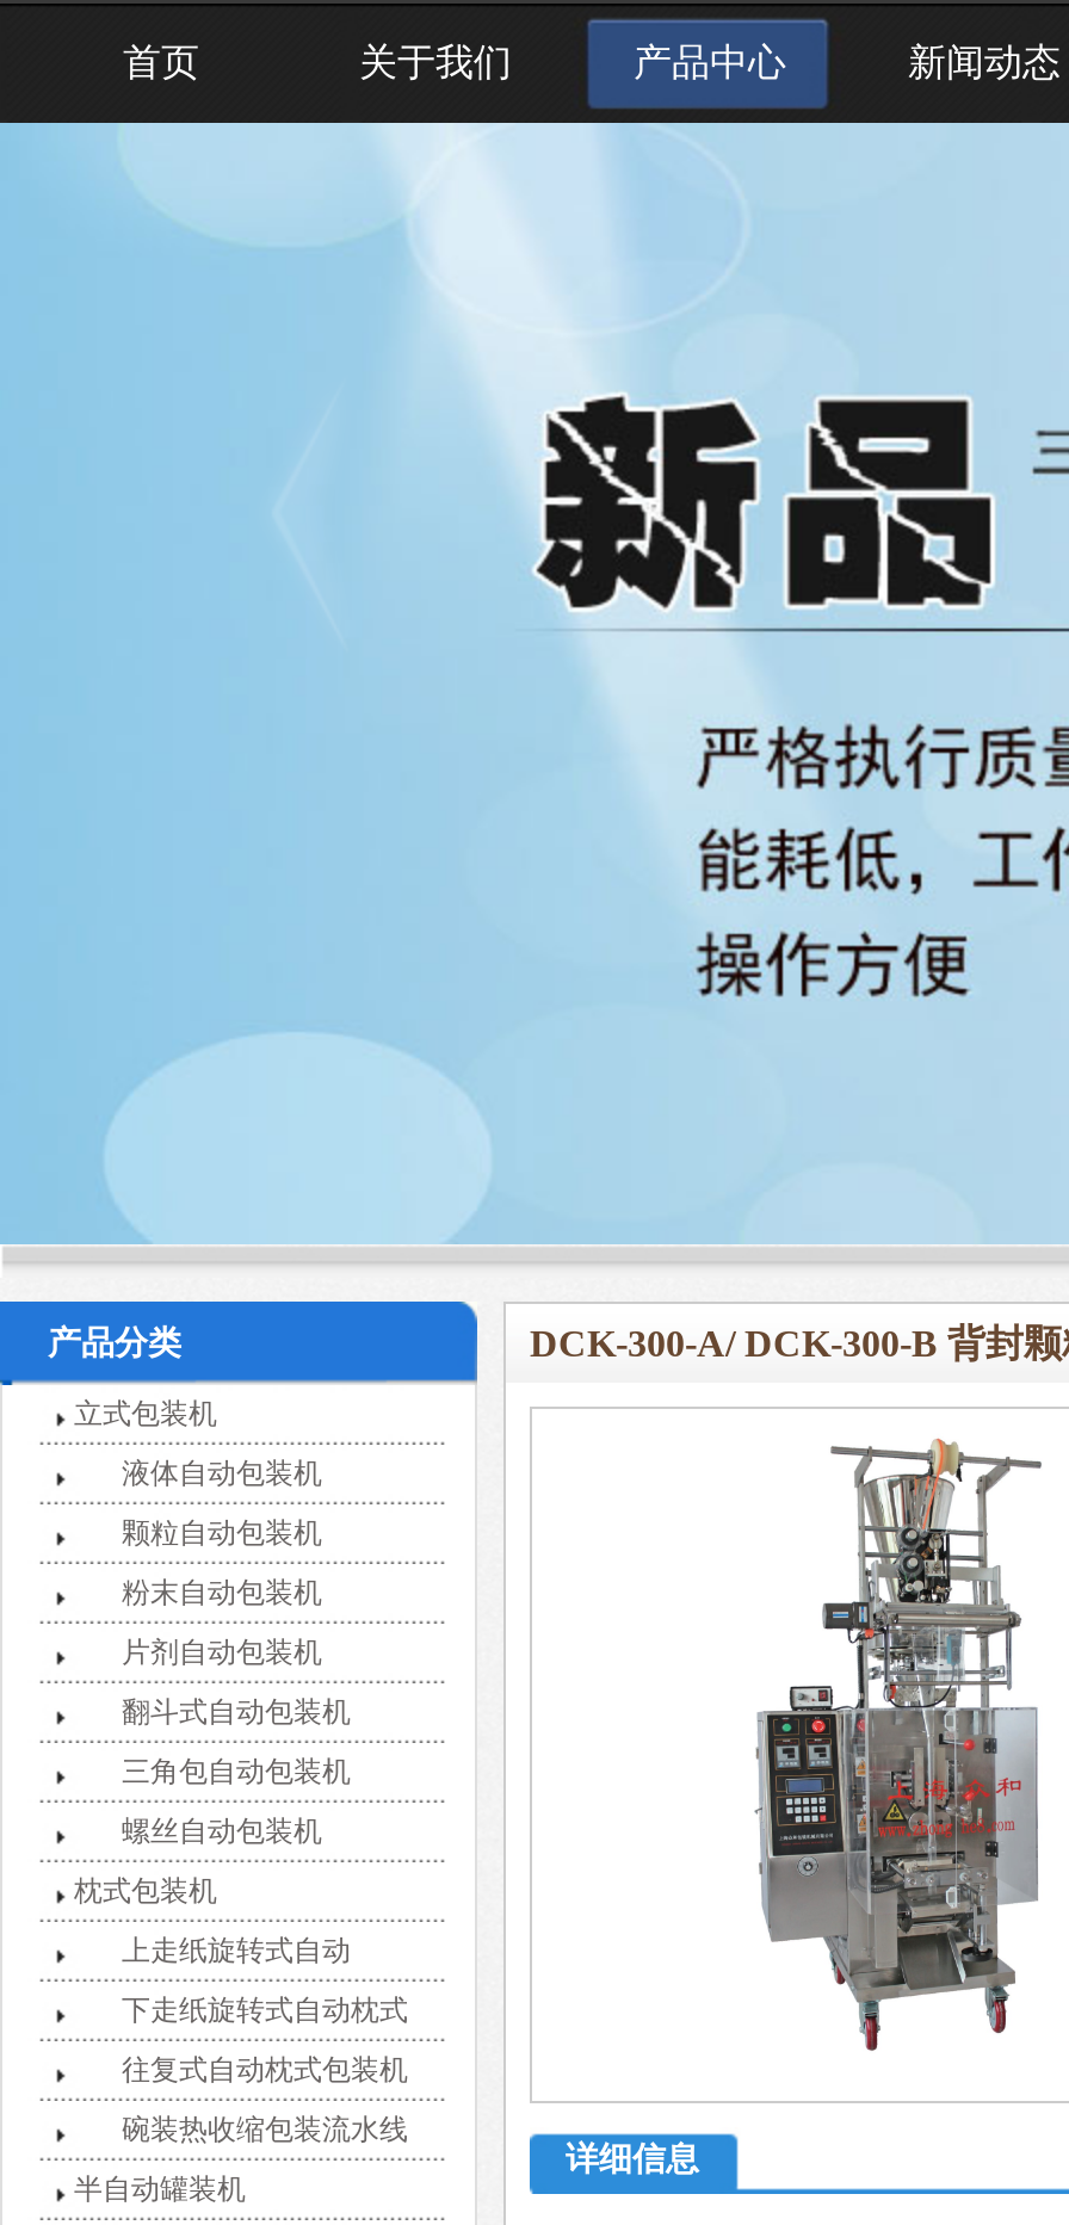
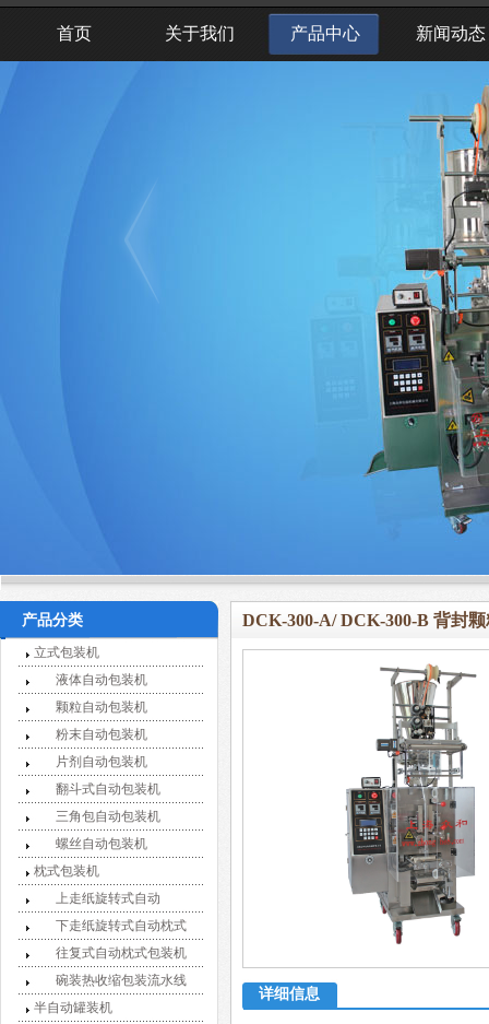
[7,120,1062,1242] [image] -> [3,60,486,575] [image]

